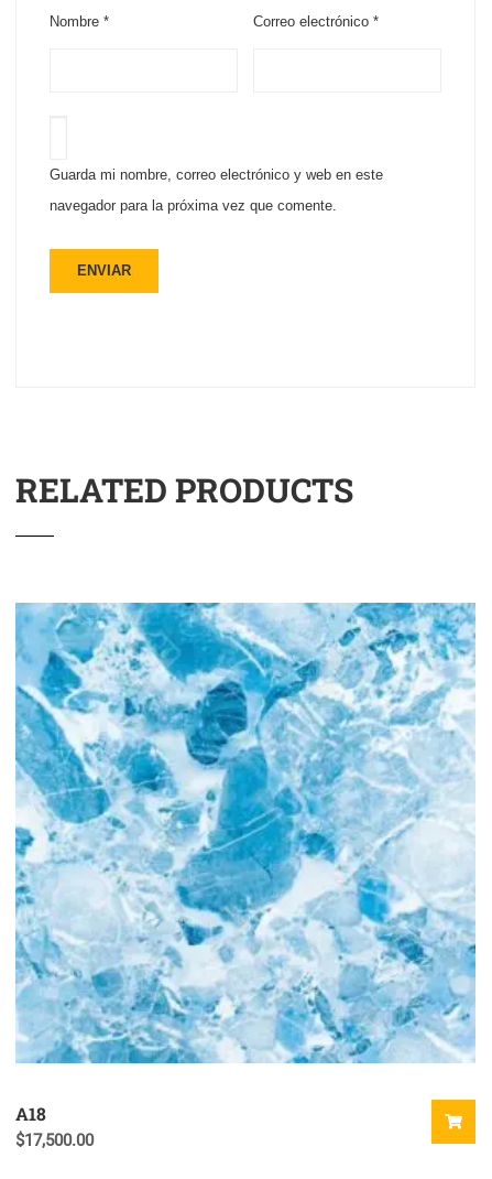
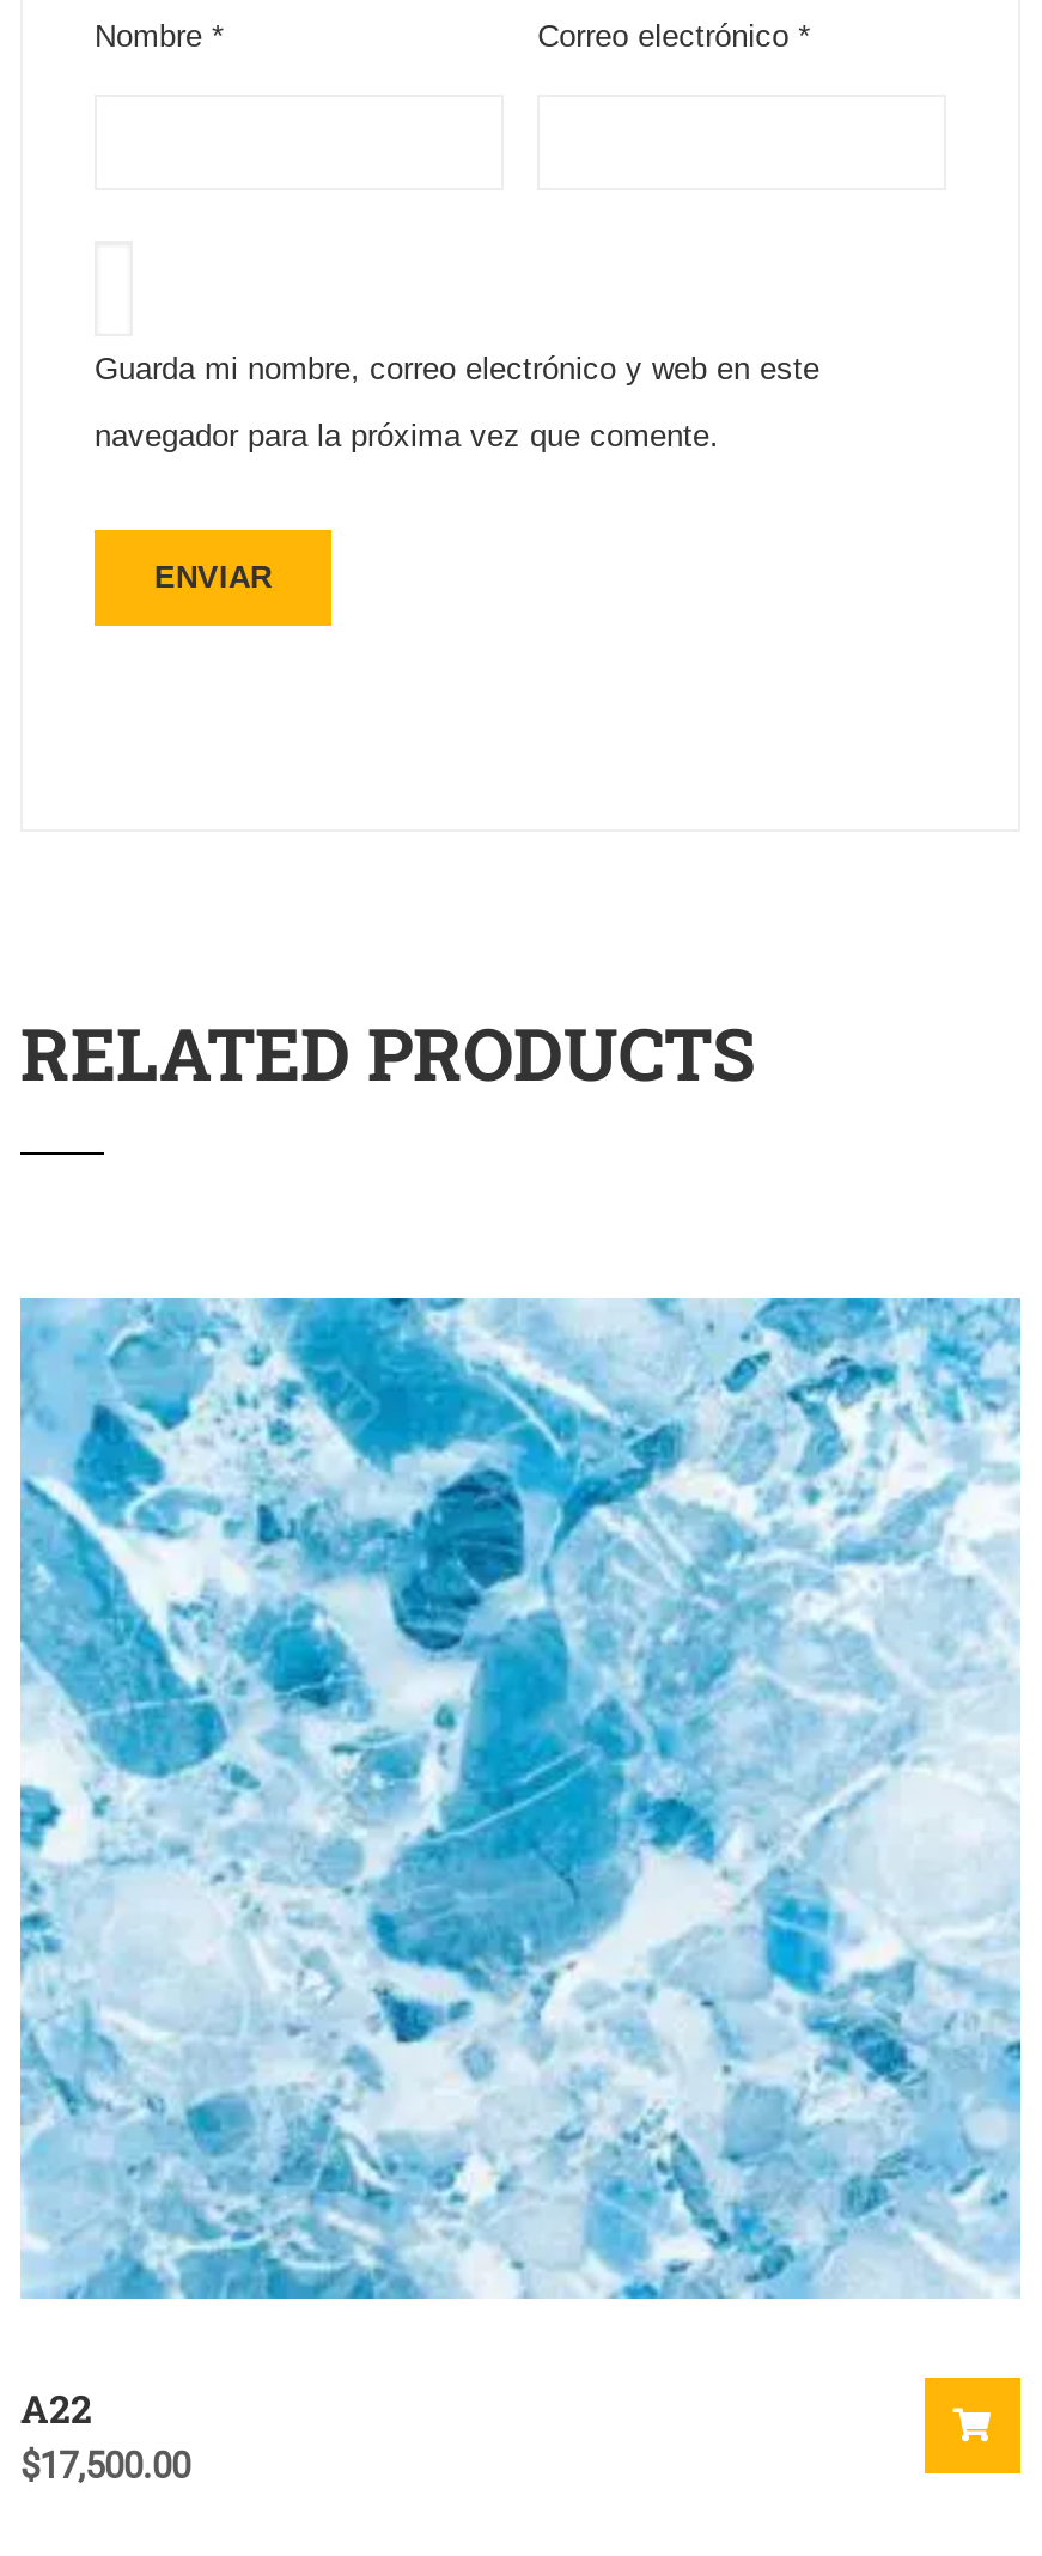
[15,1102,46,1125] A18 -> [20,2382,92,2433] A22

